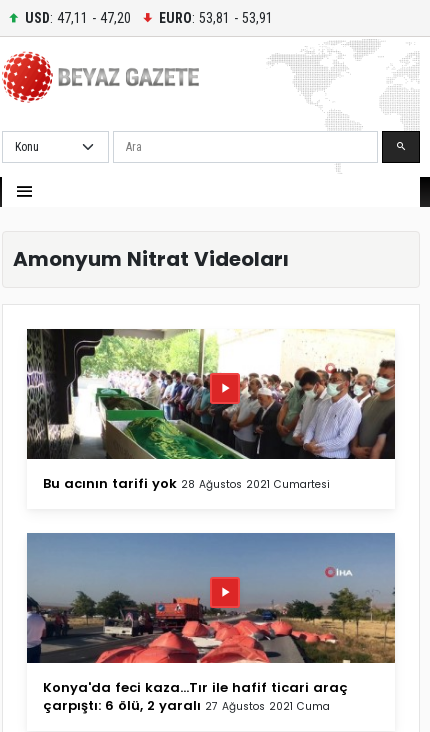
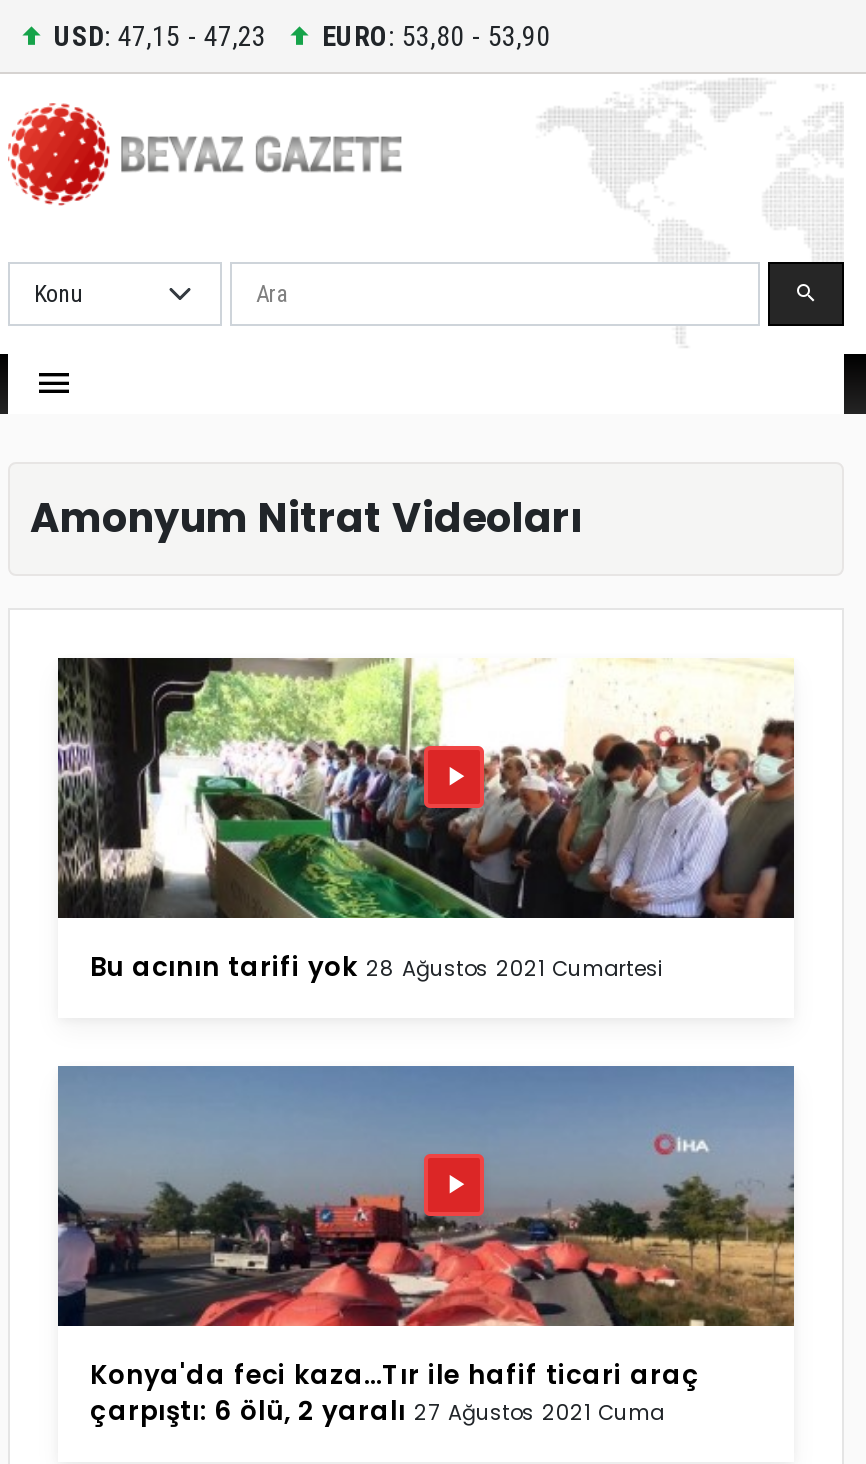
[25,9,131,25] USD: 47,11 - 47,20 -> [54,19,266,51] USD: 47,15 - 47,23
[159,9,273,25] EURO: 53,81 - 53,91 -> [322,19,550,51] EURO: 53,80 - 53,90

